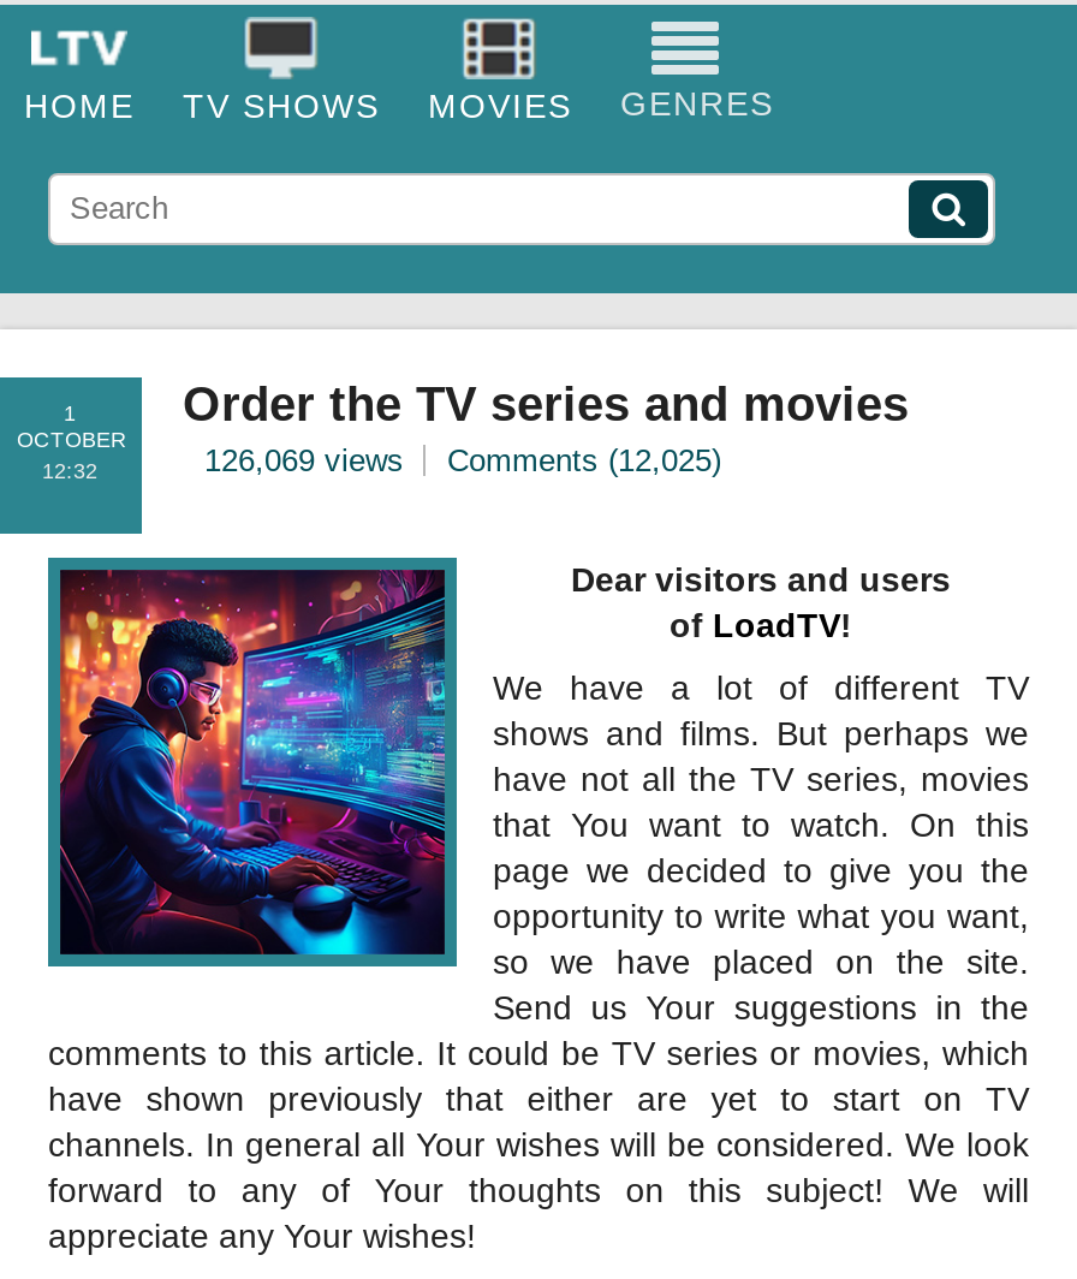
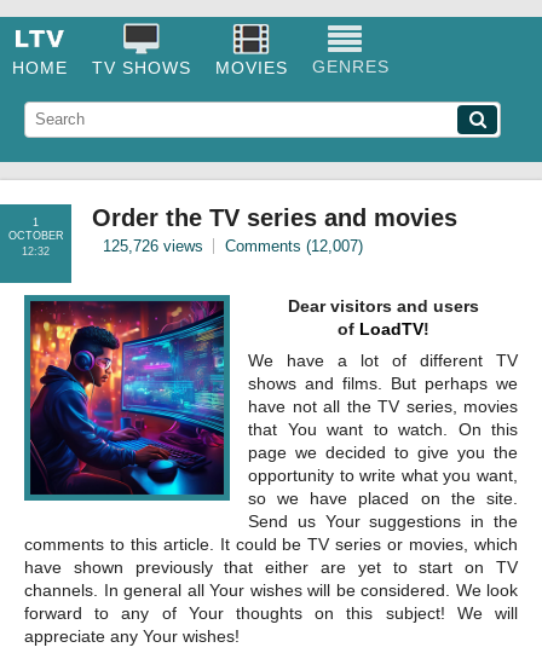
[204,442,404,478] 126,069 views -> [103,237,203,255] 125,726 views
[447,442,721,478] Comments (12,025) -> [225,237,363,255] Comments (12,007)

